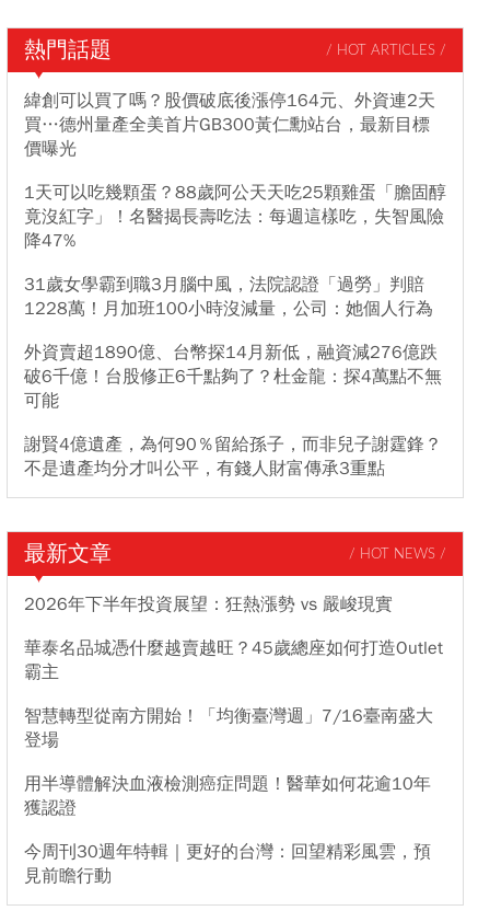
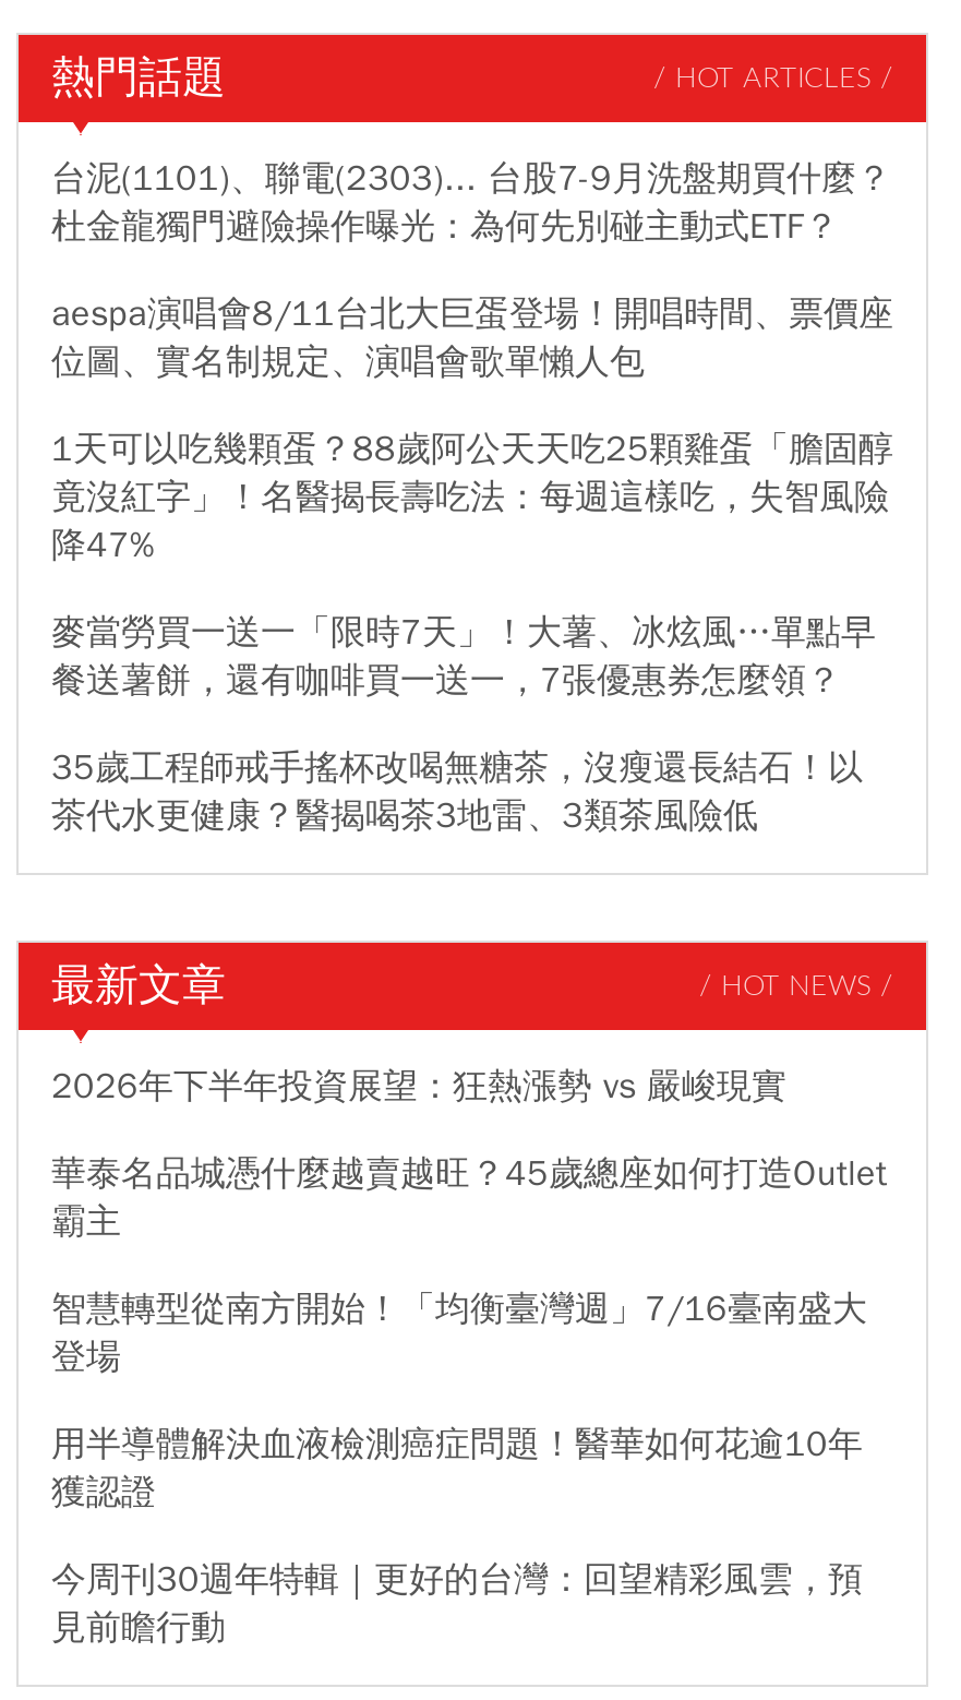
[24,90,435,160] 緯創可以買了嗎？股價破底後漲停164元、外資連2天 | 買…德州量產全美首片GB300黃仁勳站台，最新目標 | 價曝光 -> [51,158,893,385] 台泥(1101)、聯電(2303)... 台股7-9月洗盤期買什麼？ | 杜金龍獨門避險操作曝光：為何先別碰主動式ETF？ | aespa演唱會8/11台北大巨蛋登場！開唱時間、票價座 | 位圖、實名制規定、演唱會歌單懶人包
moved [24,182,446,252] -> [51,428,893,568]: 1天可以吃幾顆蛋？88歲阿公天天吃25顆雞蛋「膽固醇 | 竟沒紅字」！名醫揭長壽吃法：每週這樣吃，失智風險 | 降47%
[24,274,442,480] 31歲女學霸到職3月腦中風，法院認證「過勞」判賠 | 1228萬！月加班100小時沒減量，公司：她個人行為 | 外資賣超1890億、台幣探14月新低，融資減276億跌 | 破6千億！台股修正6千點夠了？杜金龍：探4萬點不無 | 可能 | 謝賢4億遺產，為何90％留給孫子，而非兒子謝霆鋒？ | 不是遺產均分才叫公平，有錢人財富傳承3重點 -> [51,612,876,839] 麥當勞買一送一「限時7天」！大薯、冰炫風…單點早 | 餐送薯餅，還有咖啡買一送一，7張優惠券怎麼領？ | 35歲工程師戒手搖杯改喝無糖茶，沒瘦還長結石！以 | 茶代水更健康？醫揭喝茶3地雷、3類茶風險低

